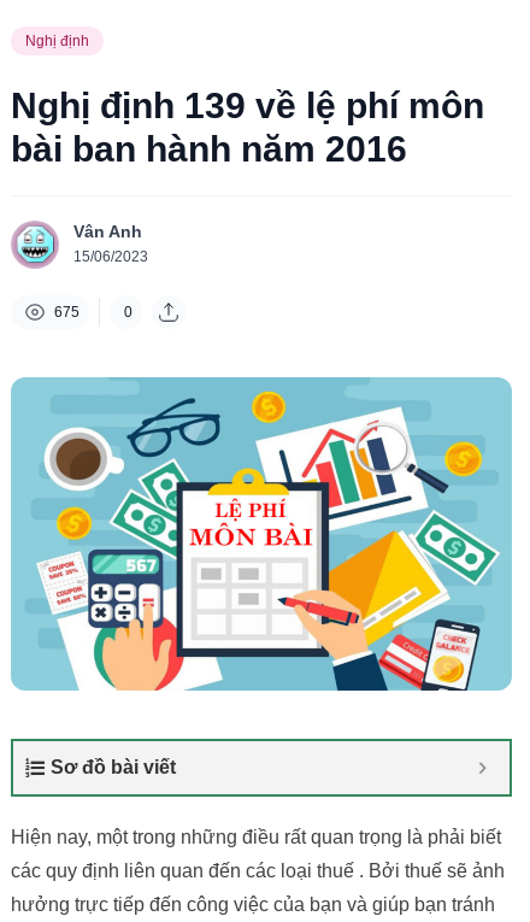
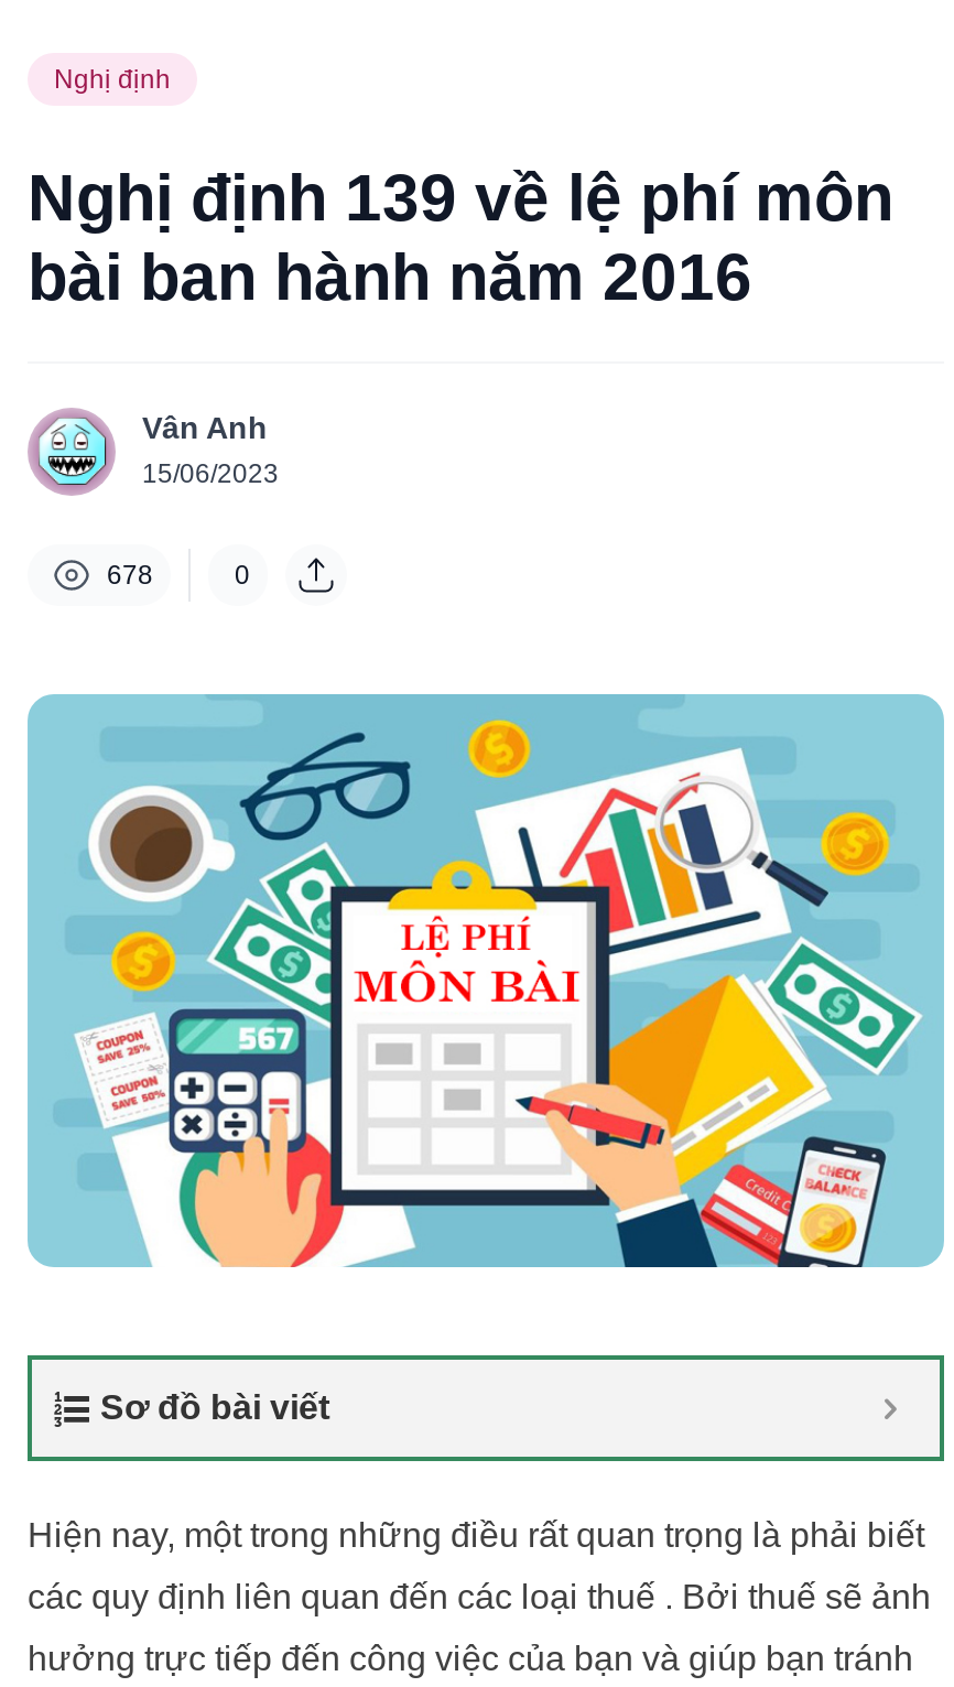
[54,304,79,321] 675 -> [107,560,153,591] 678

